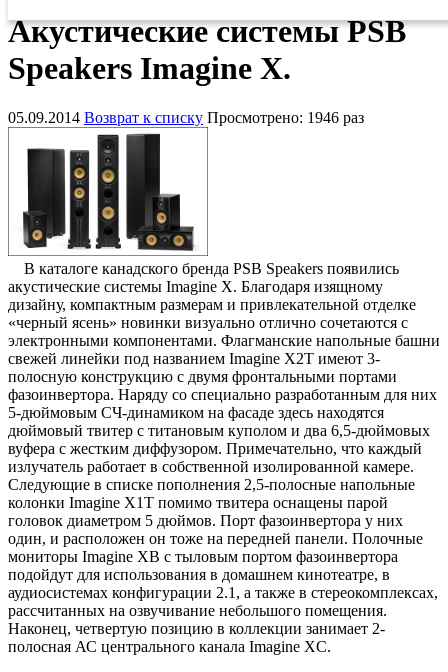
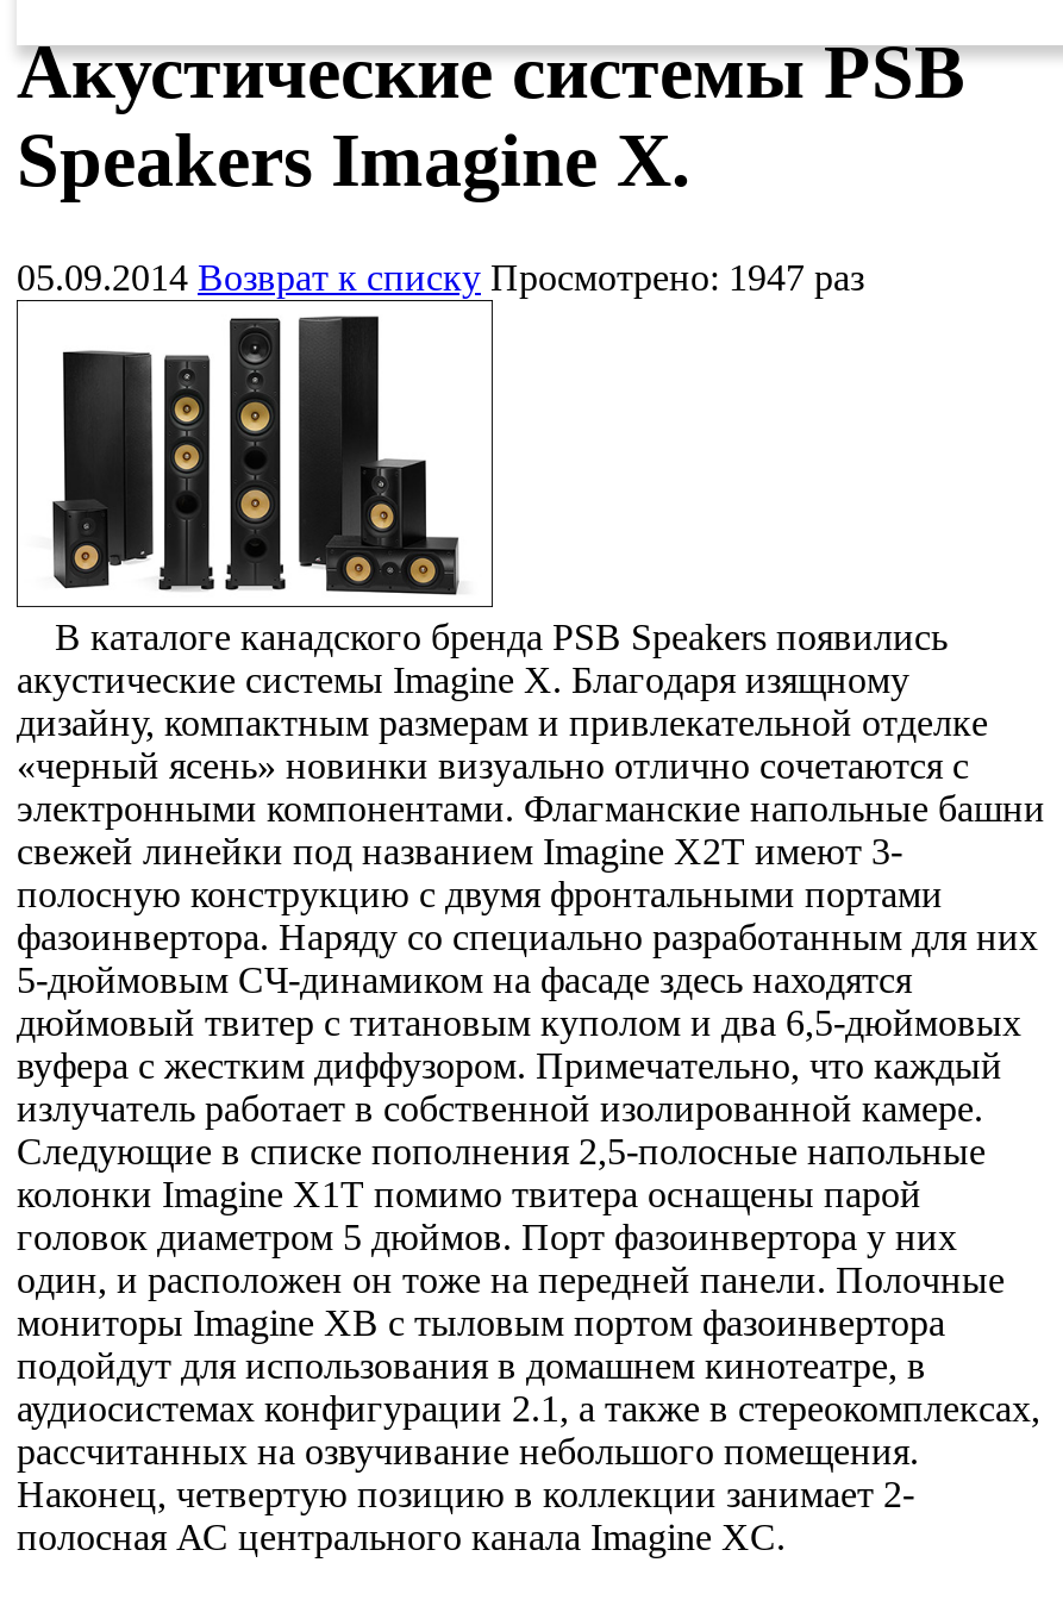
[8,109,364,126] 05.09.2014 Возврат к списку Просмотрено: 1946 раз -> [17,257,864,297] 05.09.2014 Возврат к списку Просмотрено: 1947 раз

